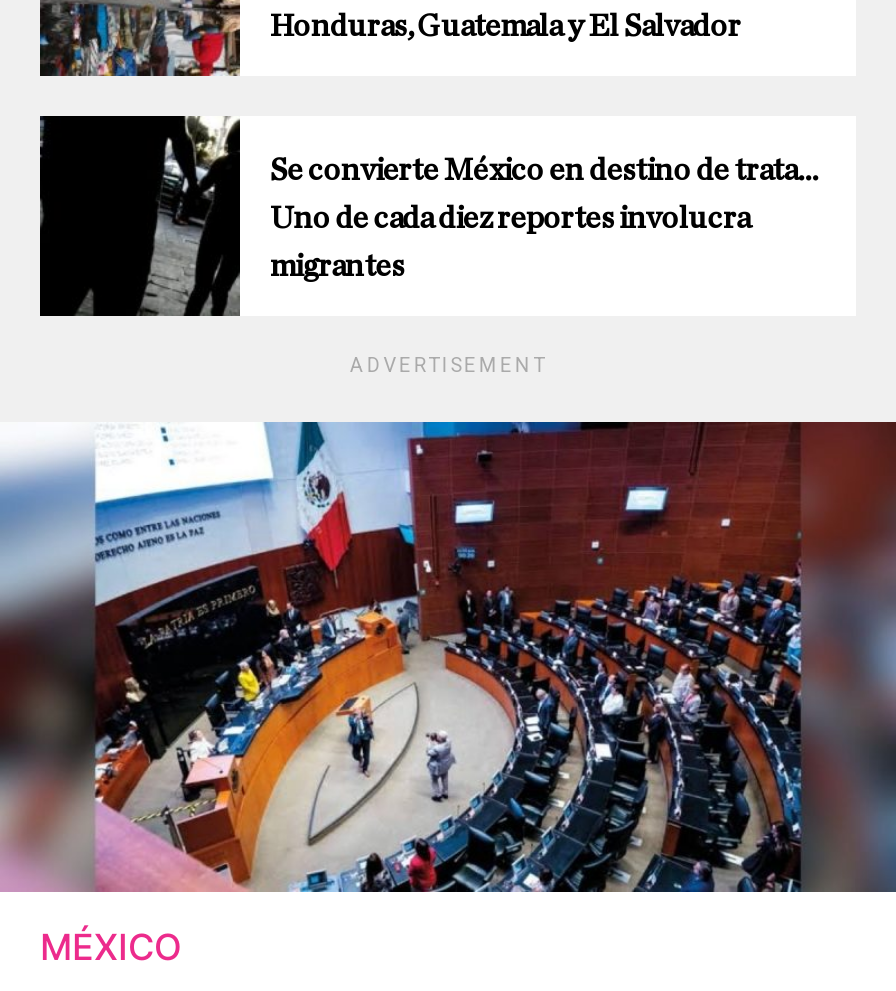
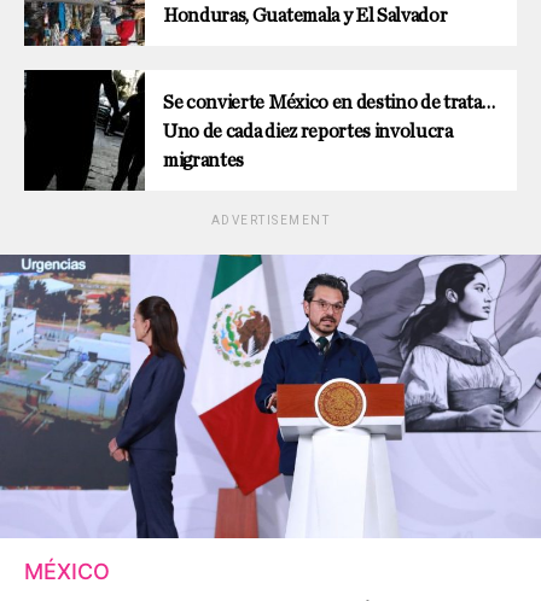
[6,420,890,894] [image] -> [4,253,537,539] [image]

